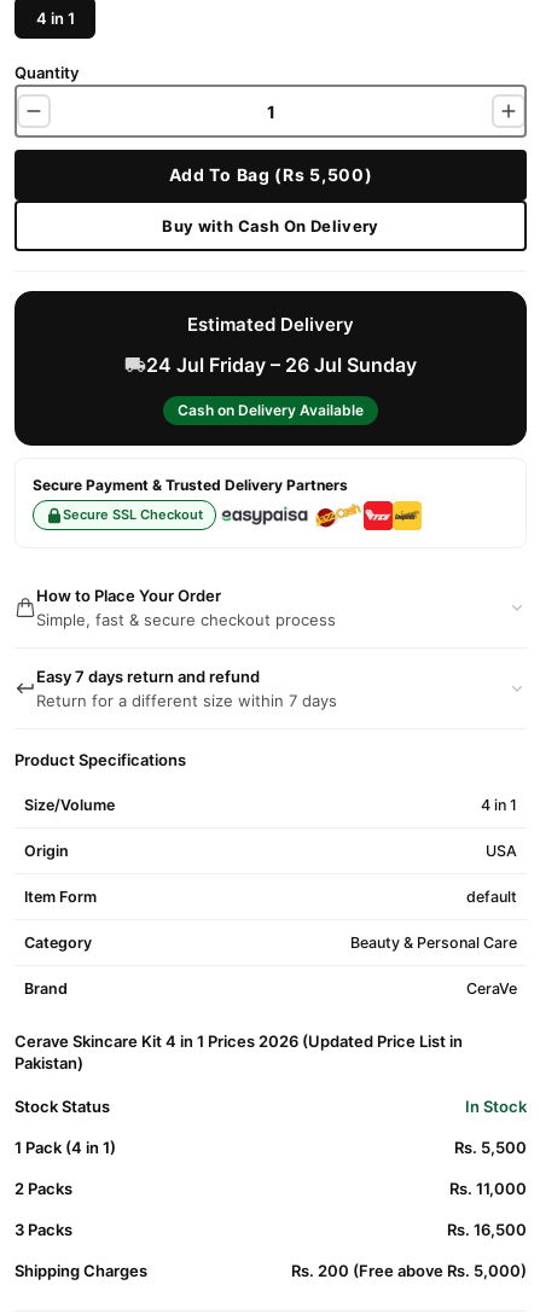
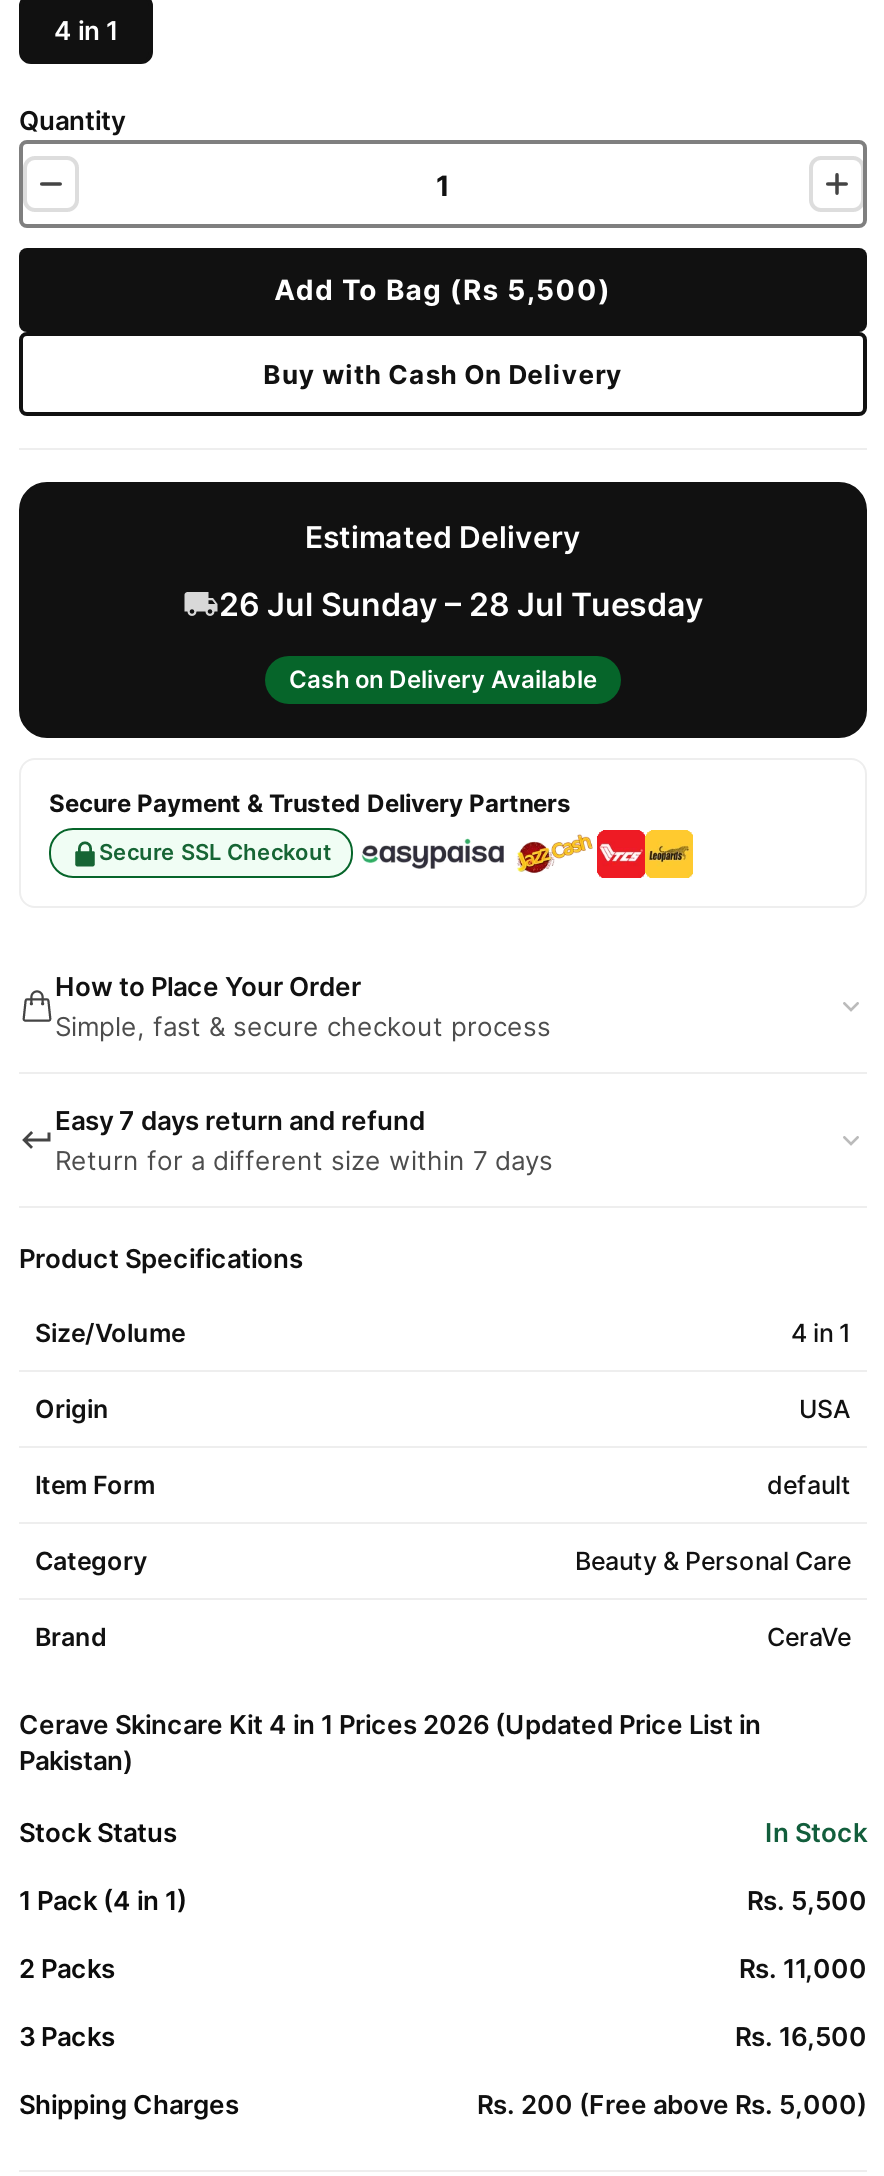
[146,353,417,377] 24 Jul Friday – 26 Jul Sunday -> [219,584,703,624] 26 Jul Sunday – 28 Jul Tuesday

